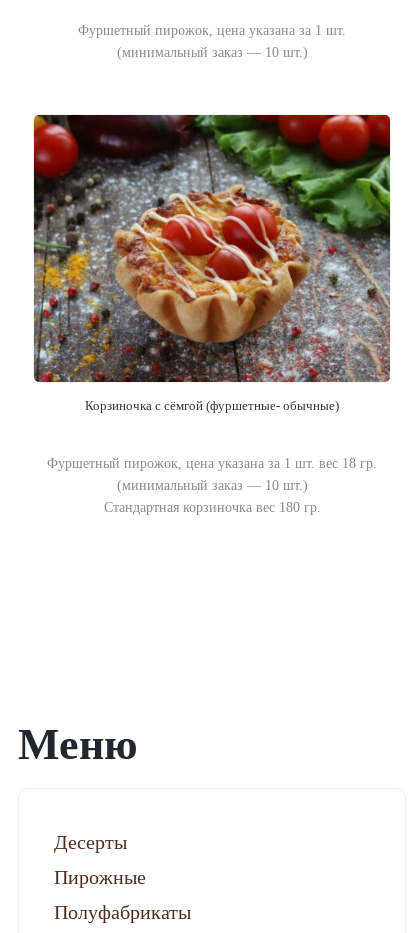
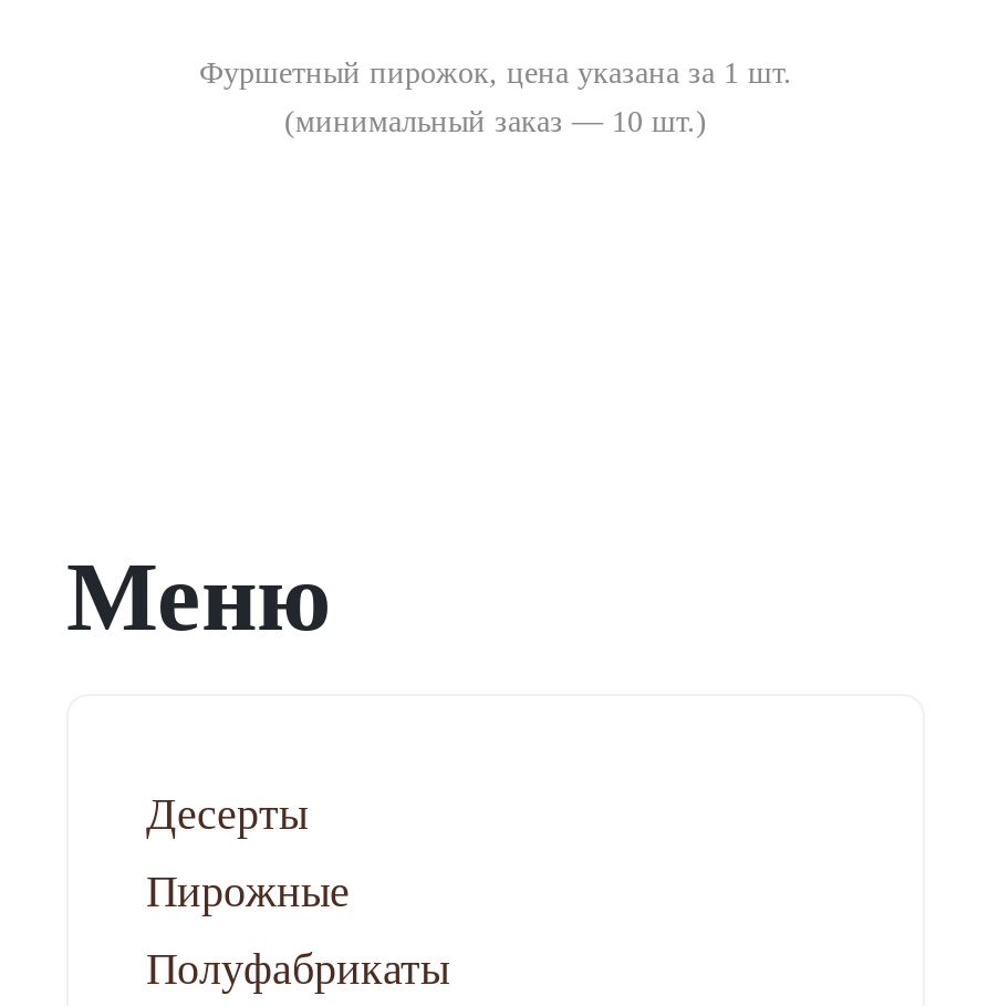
[33,114,391,413] [image] | Корзиночка с сёмгой (фуршетные- обычные) -> none
[47,456,377,515] Фуршетный пирожок, цена указана за 1 шт. вес 18 гр. | (минимальный заказ — 10 шт.) | Стандартная корзиночка вес 180 гр. -> none

